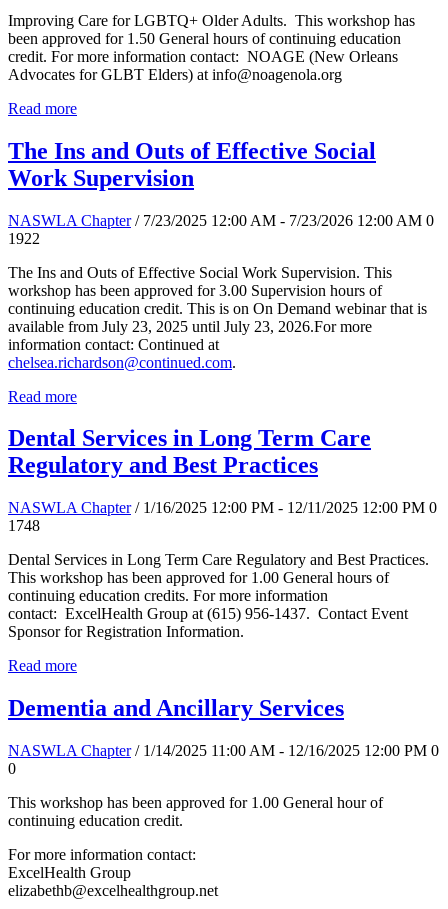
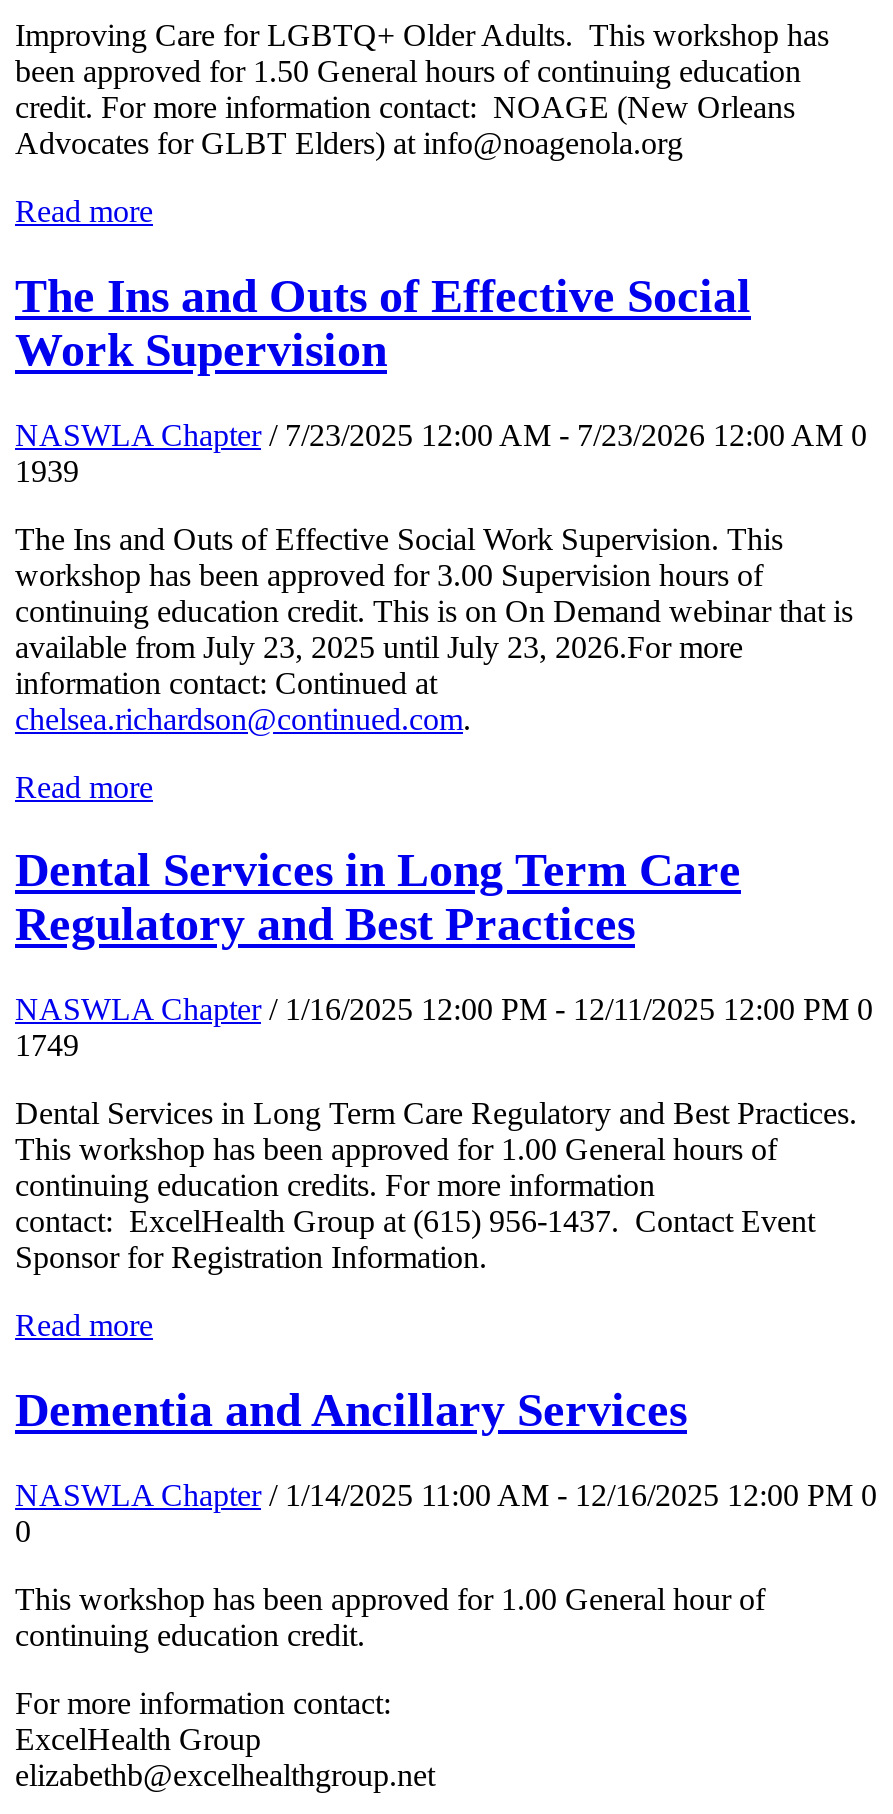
[8,229,40,246] 1922 -> [15,453,79,487] 1939
[8,517,40,534] 1748 -> [15,1029,79,1063] 1749

